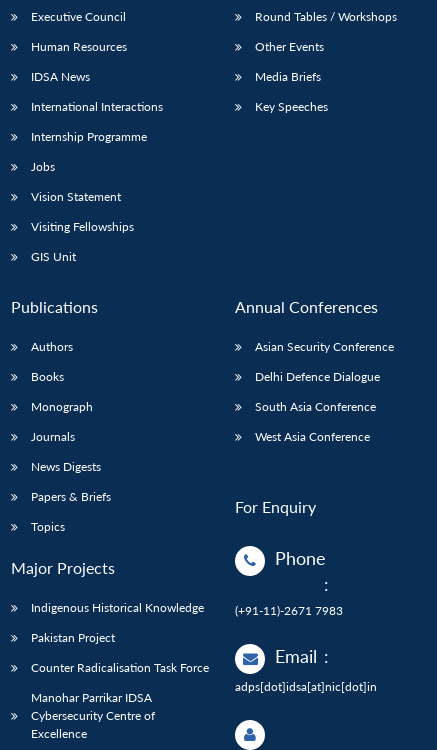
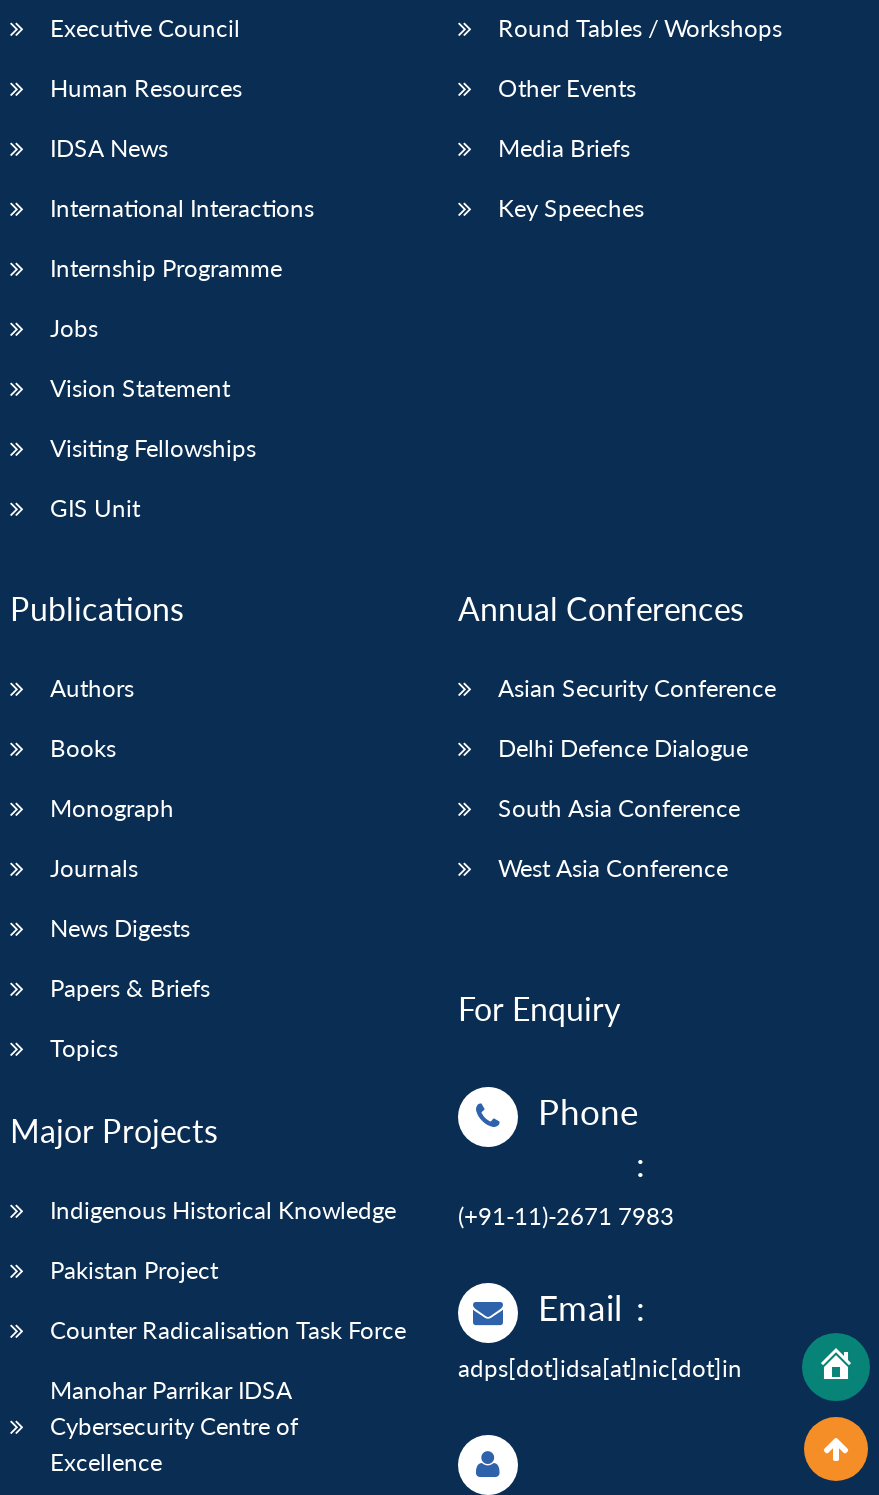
none -> [802,1333,870,1401] [image]
none -> [802,1415,870,1483] [image]

